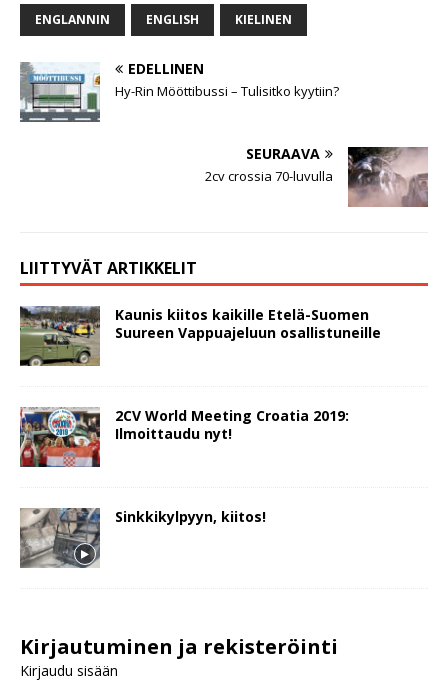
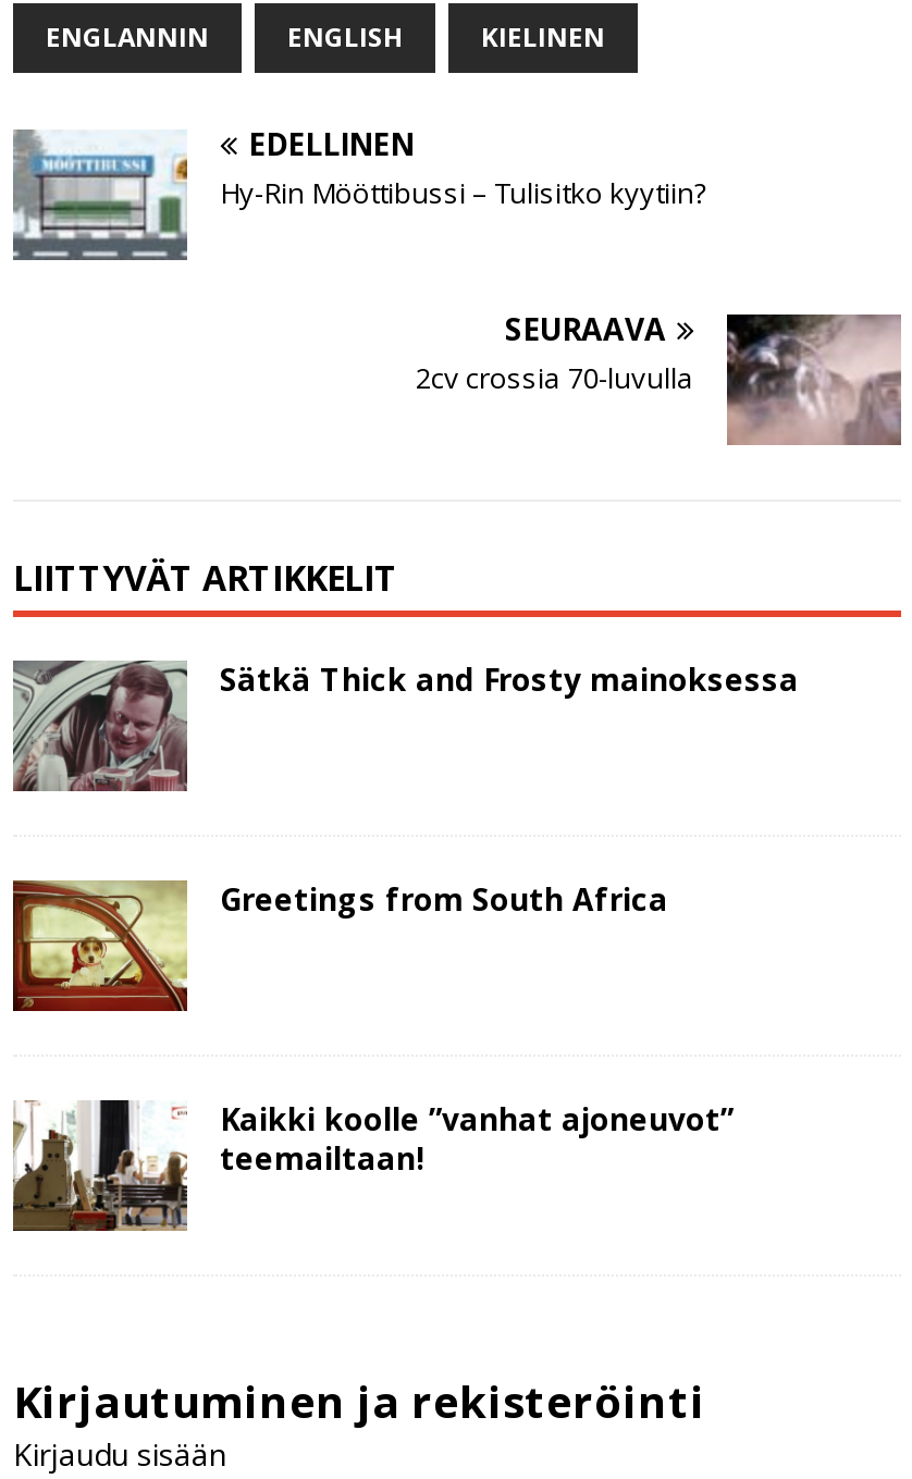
[19,305,381,367] [image] | Kaunis kiitos kaikille Etelä-Suomen | Suureen Vappuajeluun osallistuneille -> [11,659,799,793] [image] | Sätkä Thick and Frosty mainoksessa
[19,406,349,468] [image] | 2CV World Meeting Croatia 2019: | Ilmoittaudu nyt! -> [11,879,668,1013] [image] | Greetings from South Africa
[19,507,266,569] [image] | Sinkkikylpyyn, kiitos! -> [13,1098,734,1233] [image] | Kaikki koolle ”vanhat ajoneuvot” | teemailtaan!

